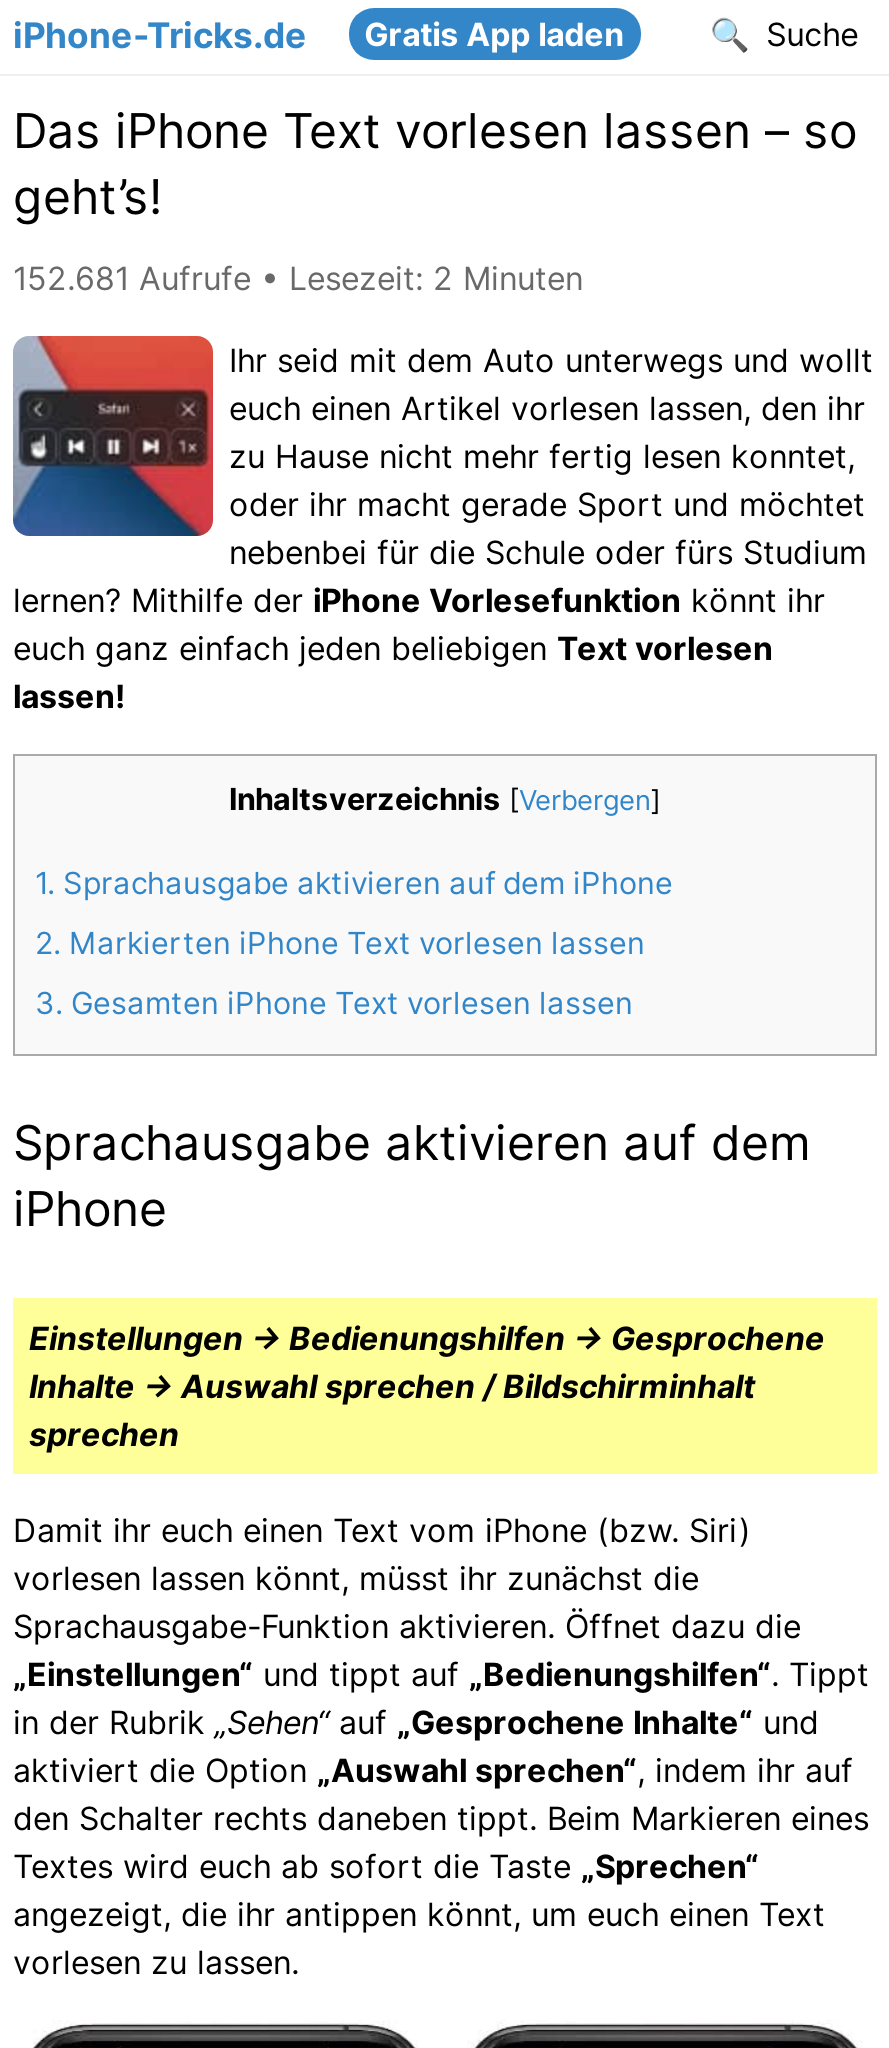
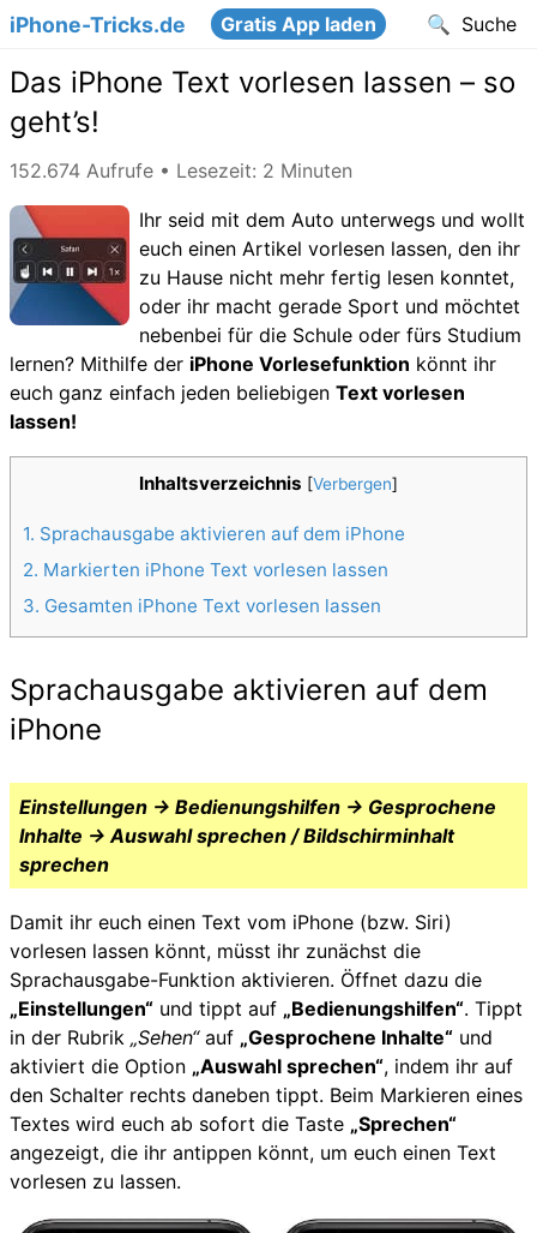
[13,258,583,298] 152.681 Aufrufe • Lesezeit: 2 Minuten -> [10,158,352,182] 152.674 Aufrufe • Lesezeit: 2 Minuten

